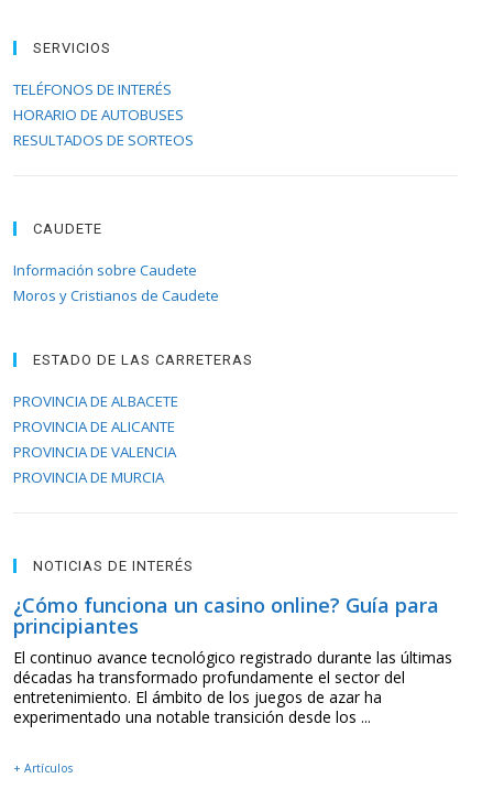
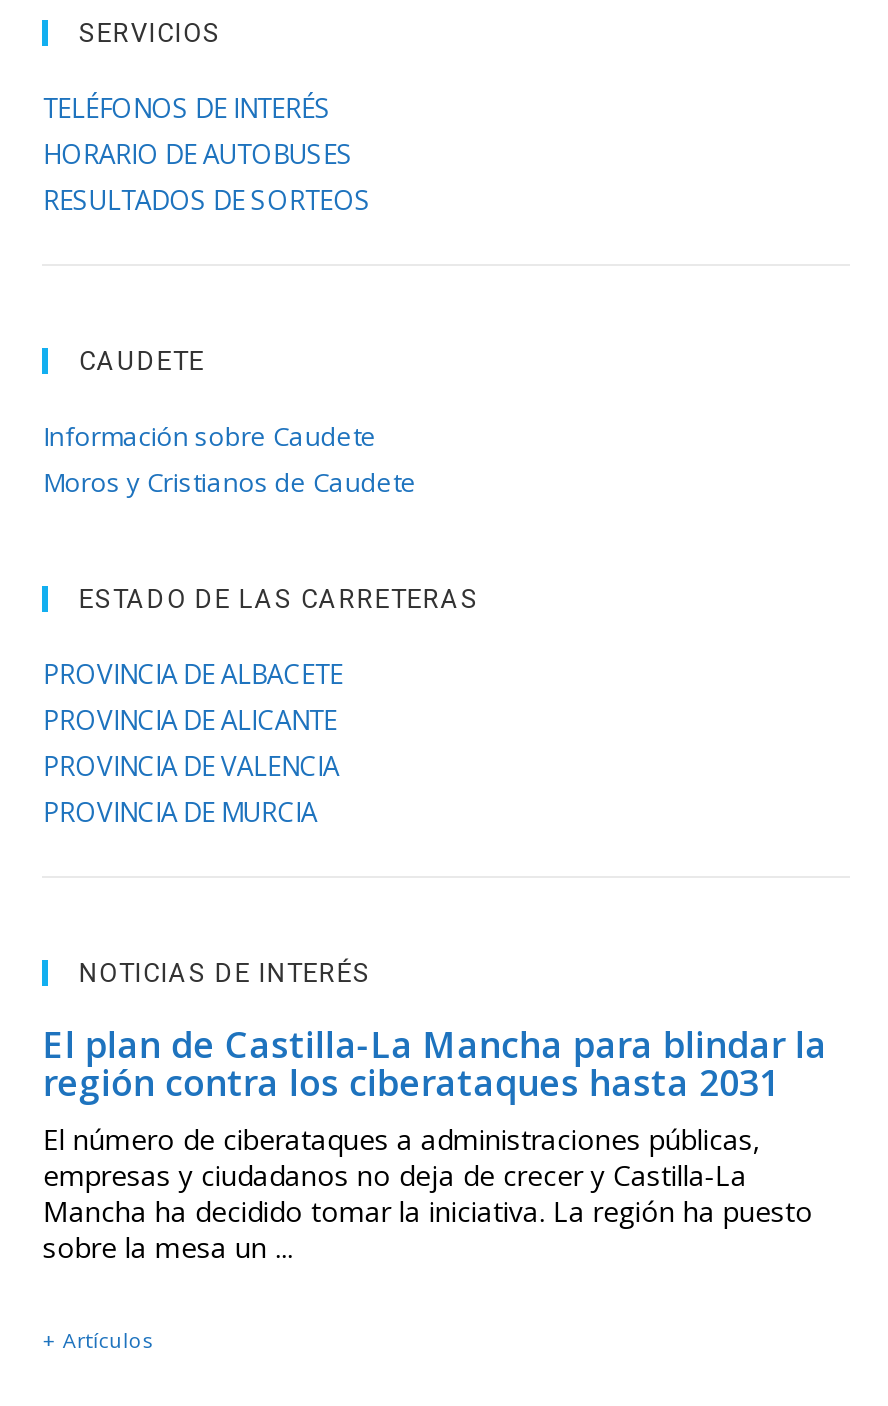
[14,592,453,727] ¿Cómo funciona un casino online? Guía para | principiantes | El continuo avance tecnológico registrado durante las últimas | décadas ha transformado profundamente el sector del | entretenimiento. El ámbito de los juegos de azar ha | experimentado una notable transición desde los ... -> [43,1020,827,1266] El plan de Castilla-La Mancha para blindar la | región contra los ciberataques hasta 2031 | El número de ciberataques a administraciones públicas, | empresas y ciudadanos no deja de crecer y Castilla-La | Mancha ha decidido tomar la iniciativa. La región ha puesto | sobre la mesa un ...

